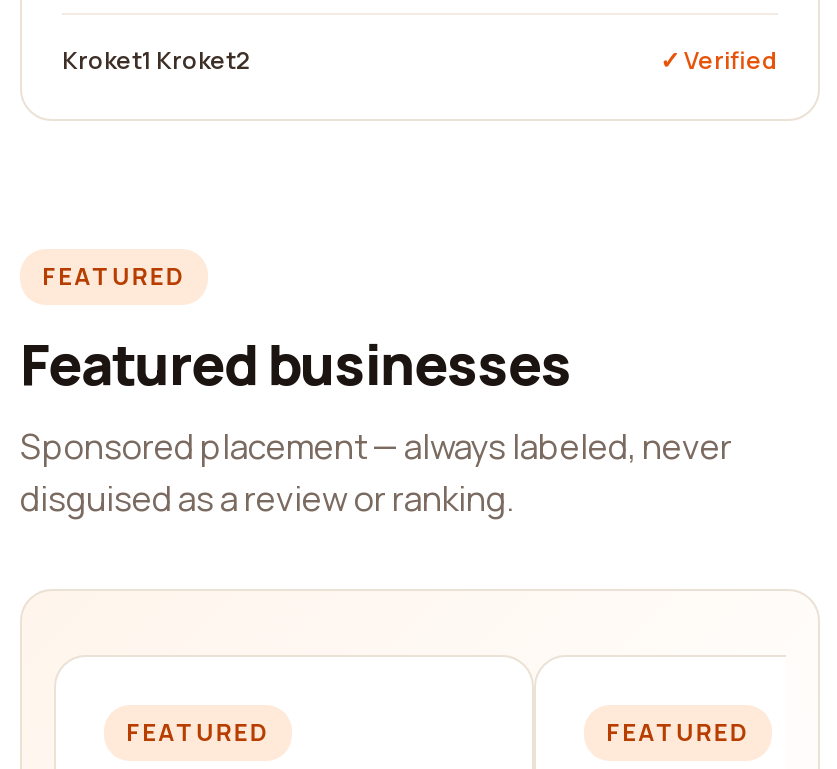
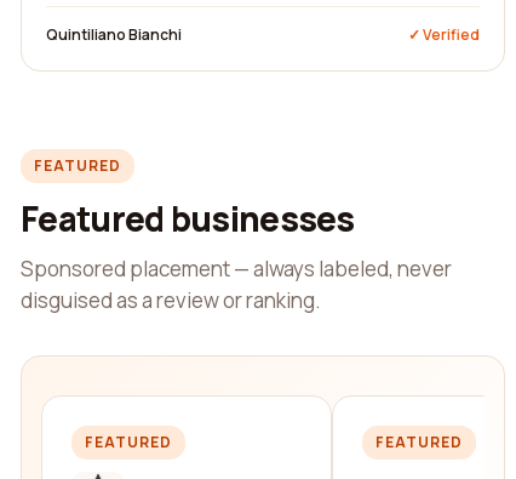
[62,43,252,77] Kroket1 Kroket2 -> [46,24,182,45] Quintiliano Bianchi

